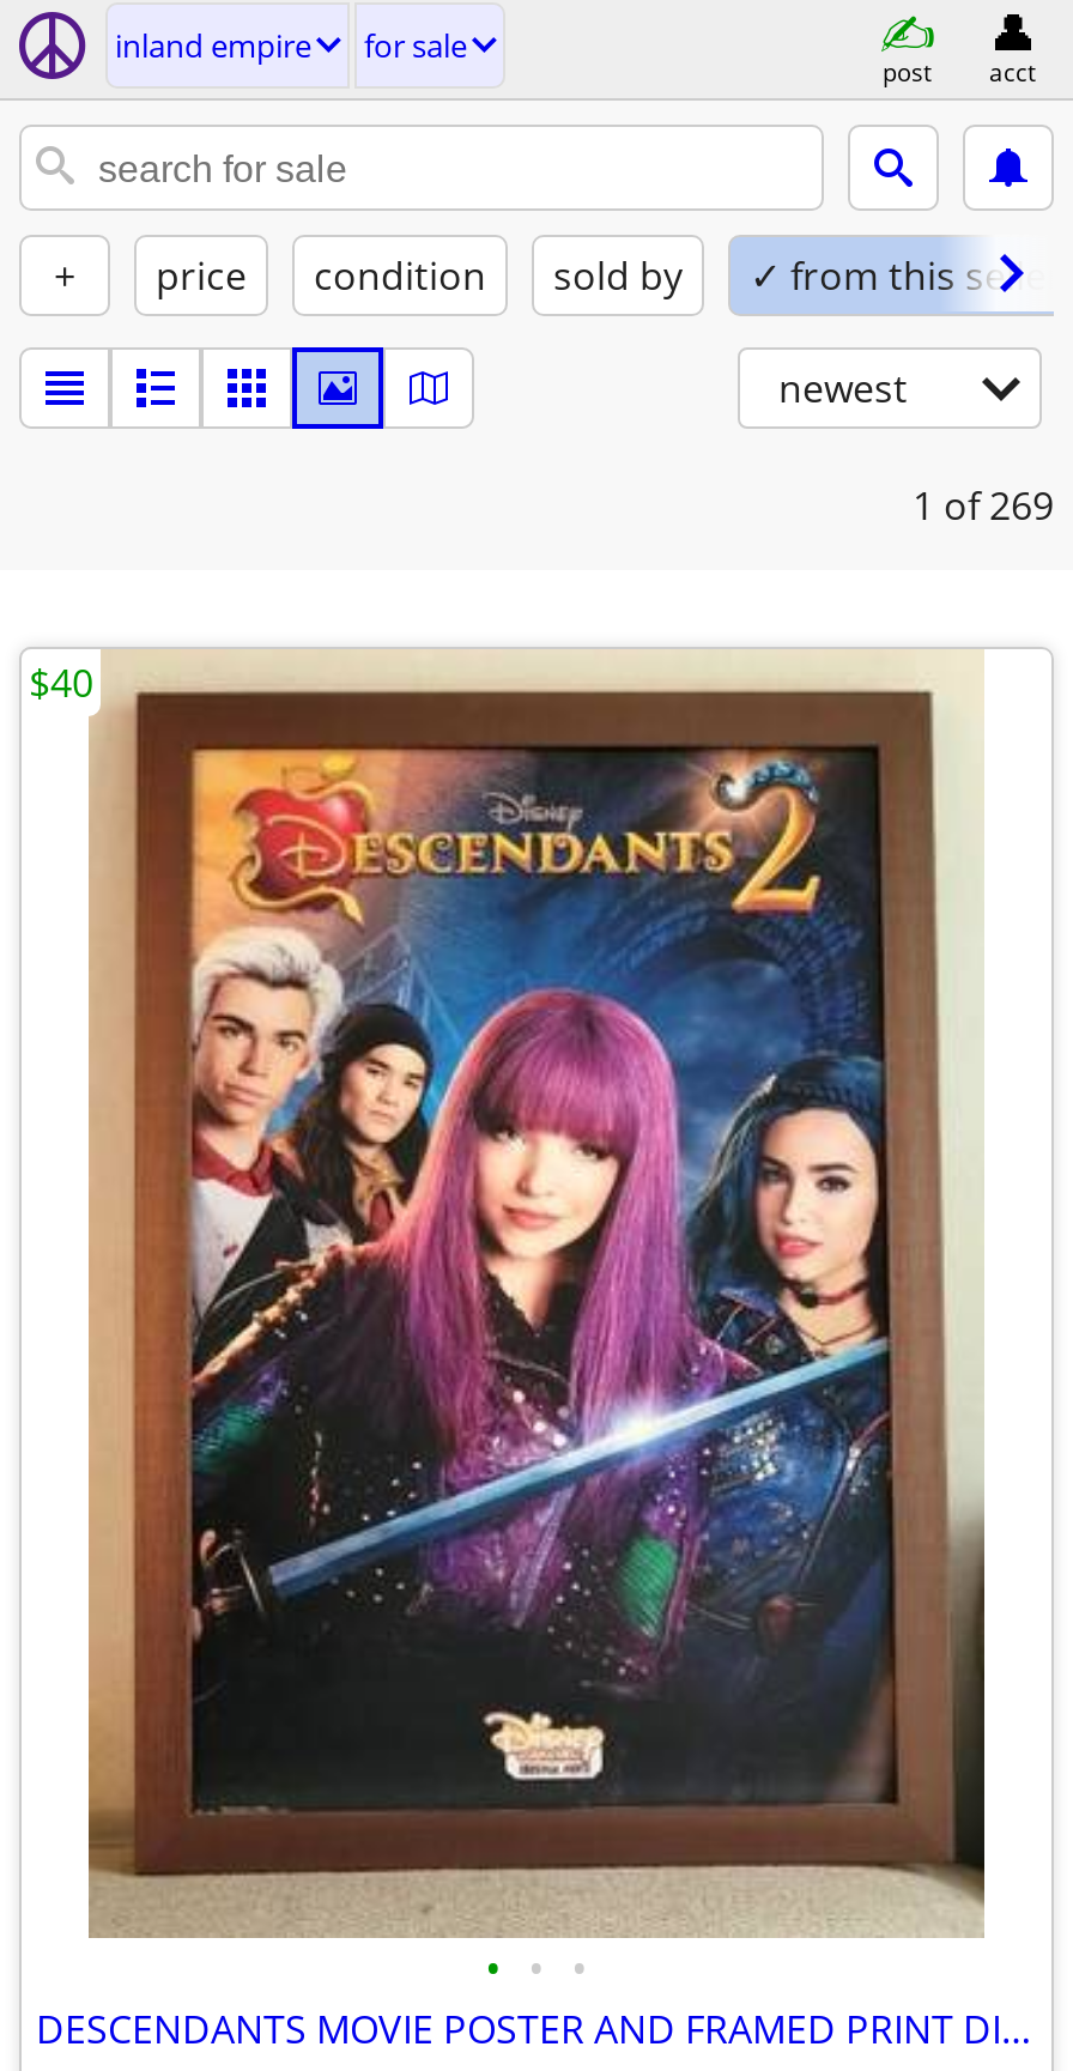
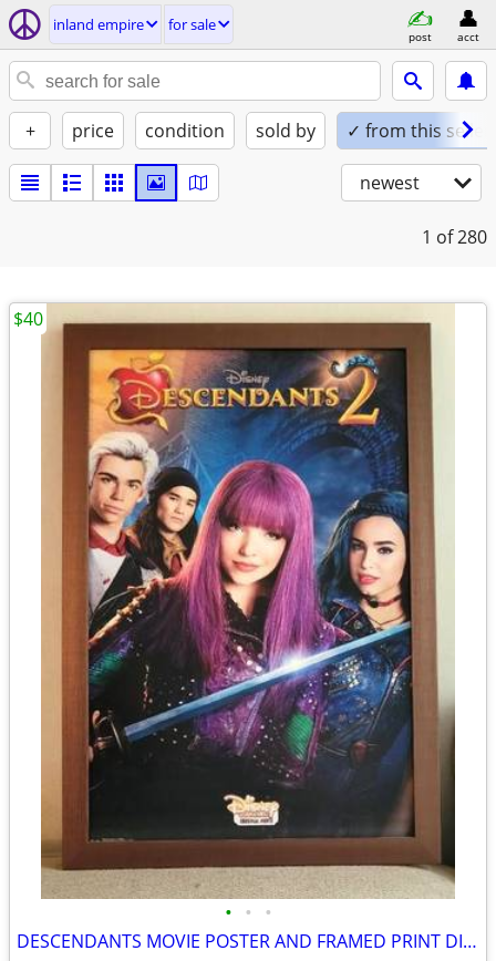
[913,479,1054,532] 1 of 269 -> [422,225,487,249] 1 of 280

